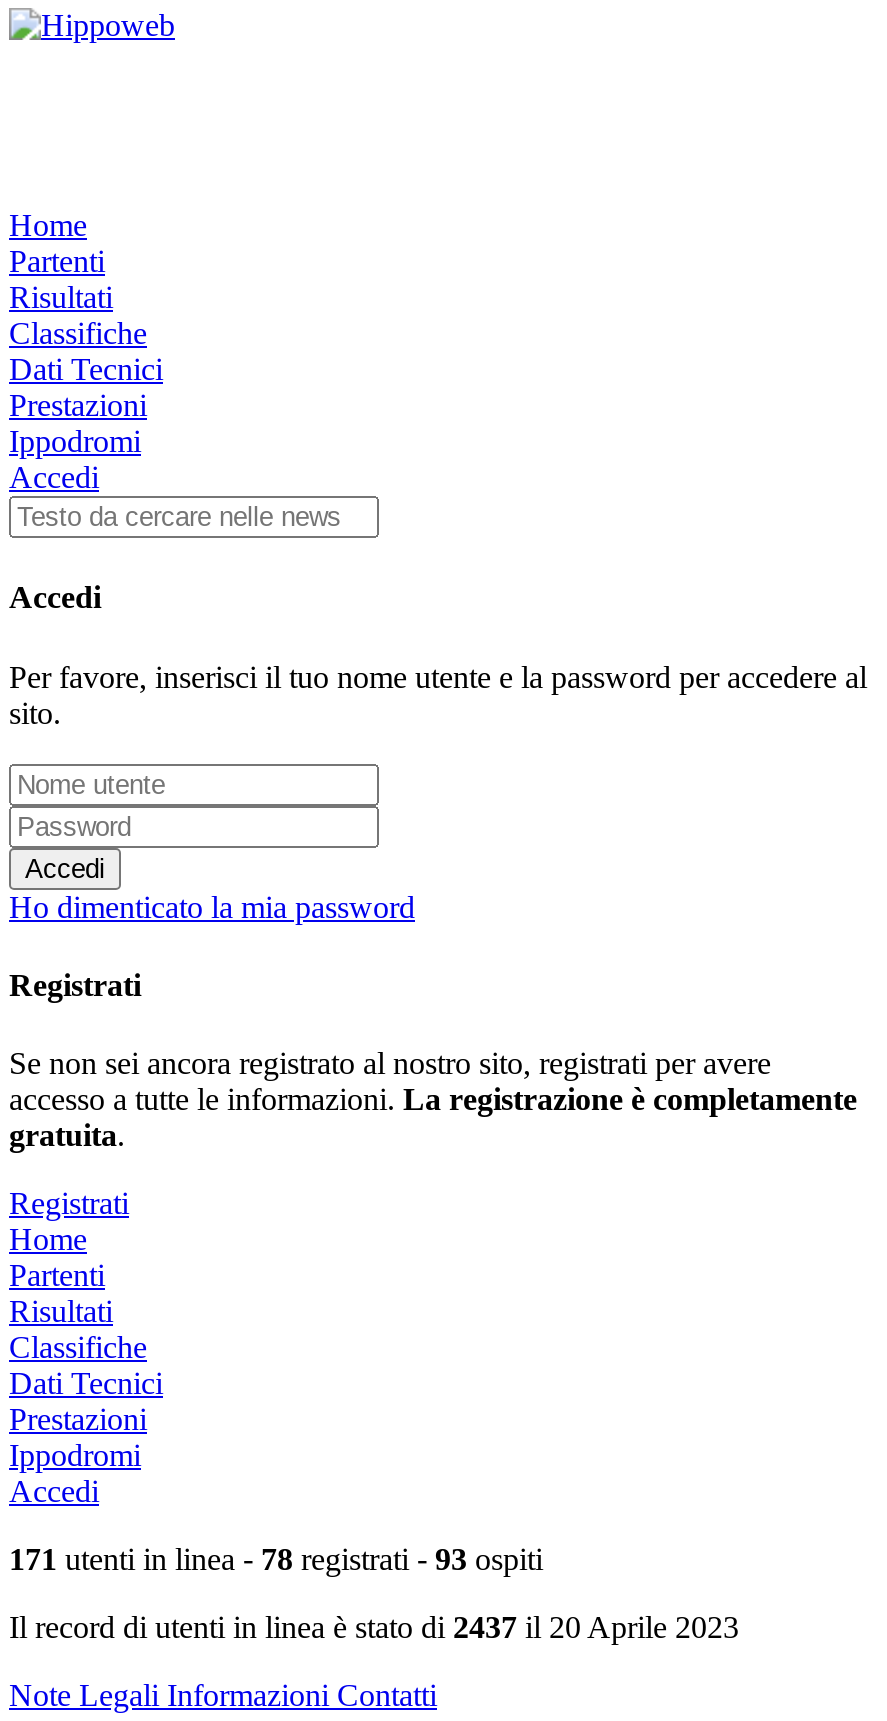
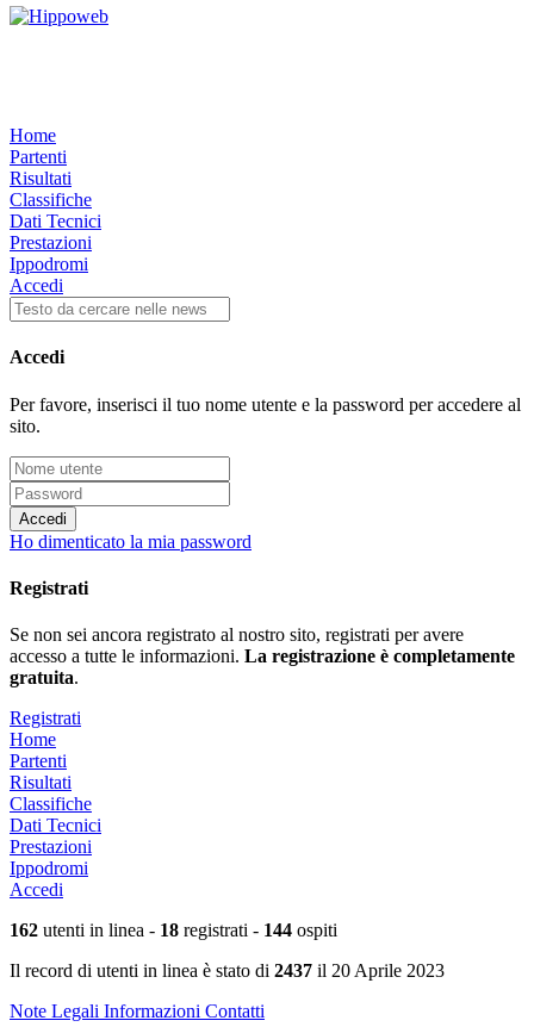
[9,1542,543,1576] 171 utenti in linea - 78 registrati - 93 ospiti -> [10,920,337,940] 162 utenti in linea - 18 registrati - 144 ospiti

